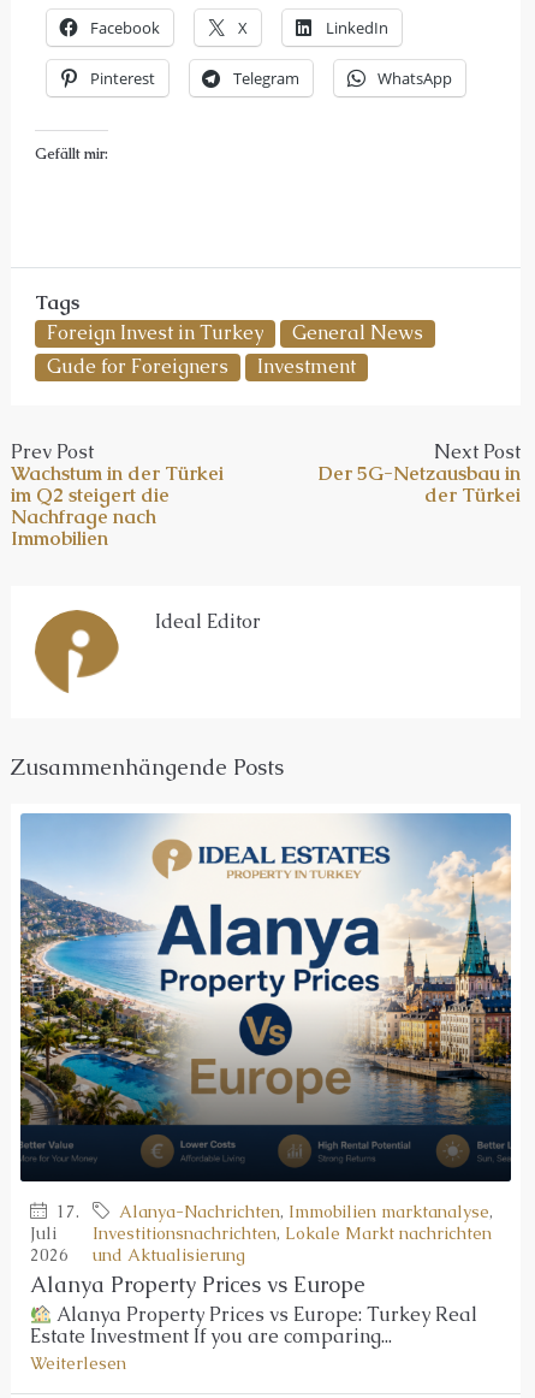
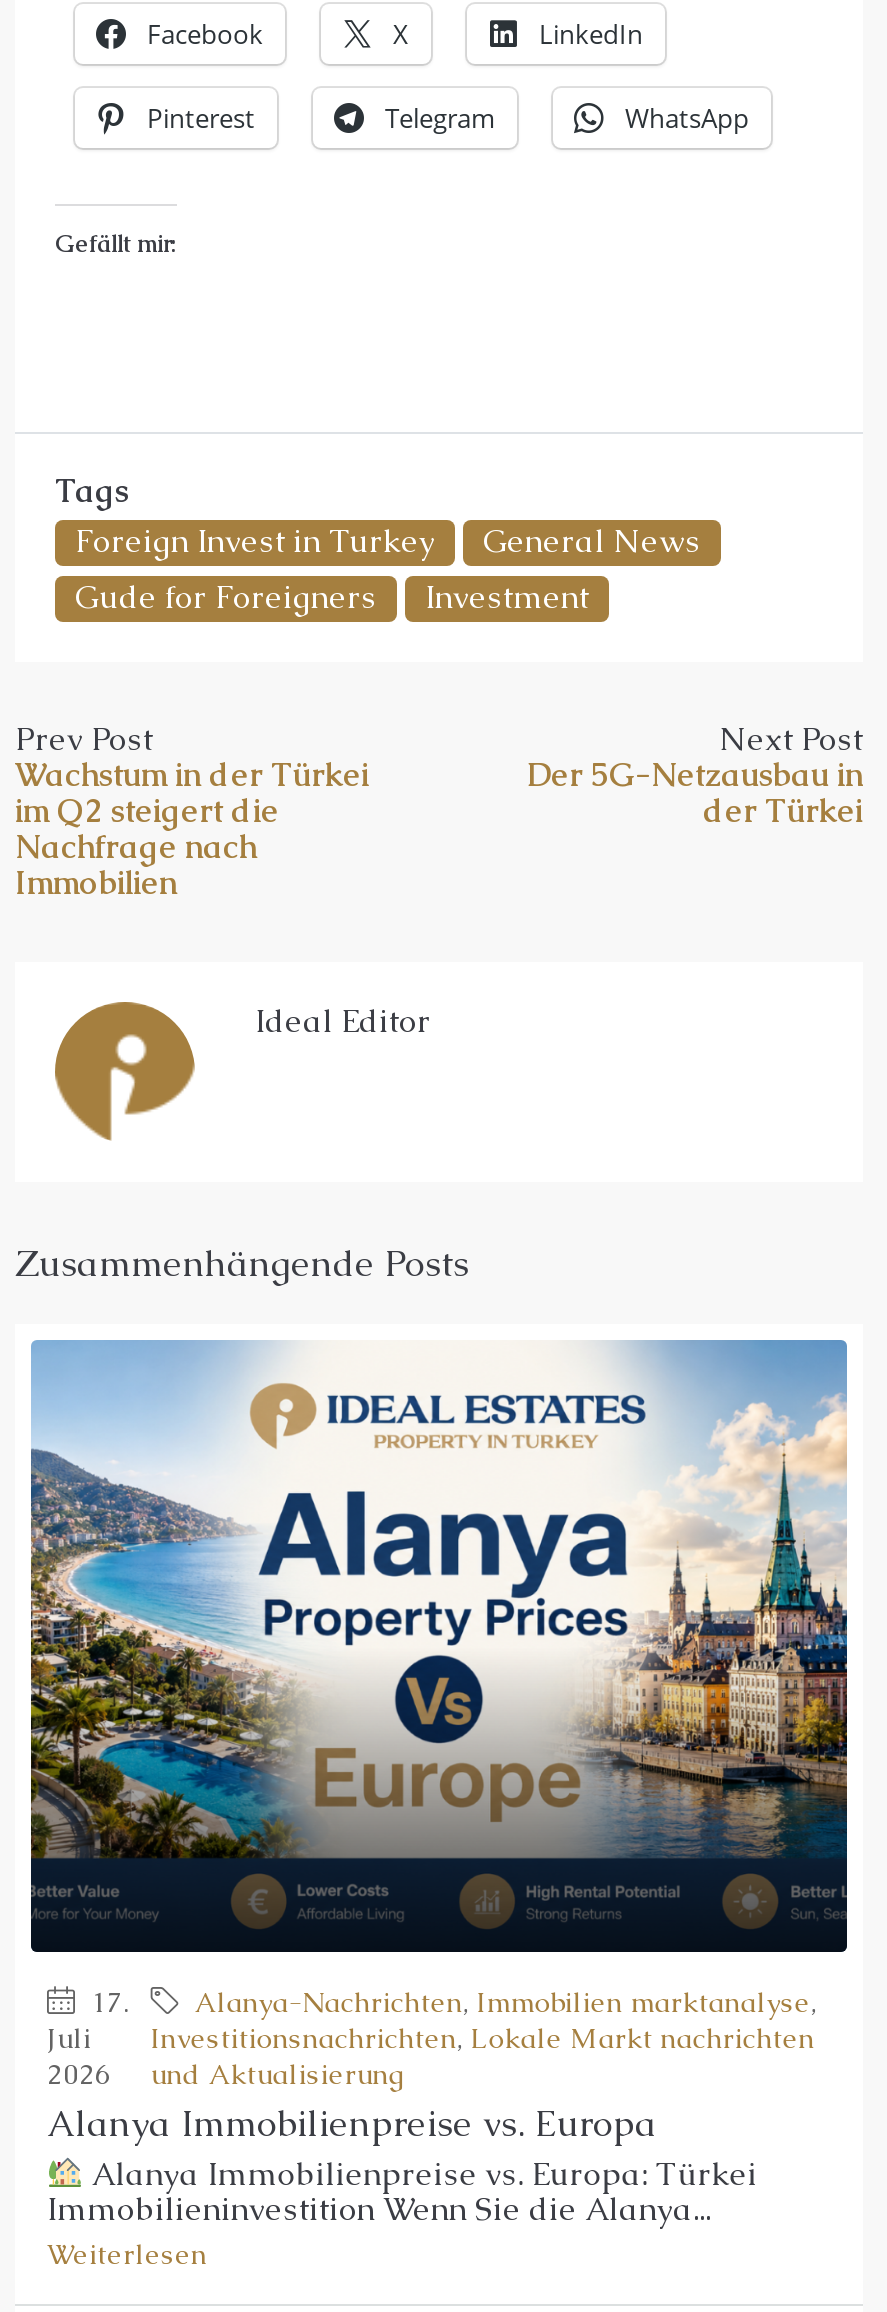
[30,1270,478,1349] Alanya Property Prices vs Europe | Alanya Property Prices vs Europe: Turkey Real | Estate Investment If you are comparing... -> [47,2099,757,2230] Alanya Immobilienpreise vs. Europa | Alanya Immobilienpreise vs. Europa: Türkei | Immobilieninvestition Wenn Sie die Alanya...

